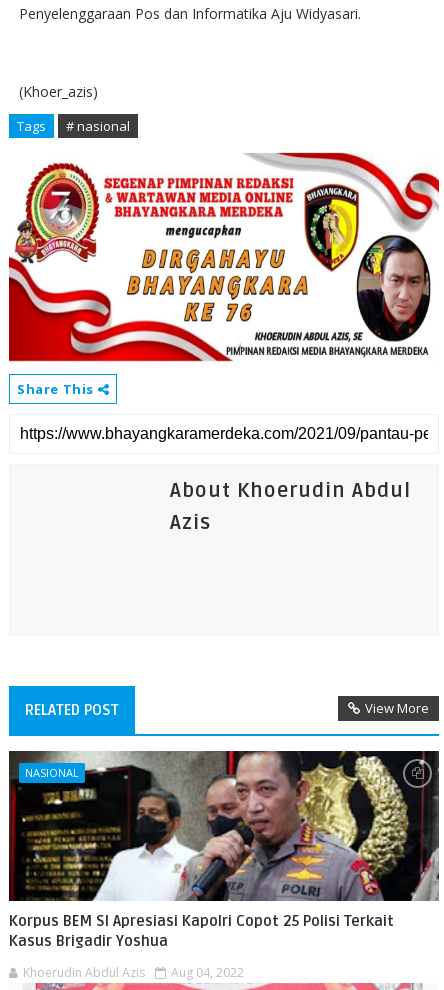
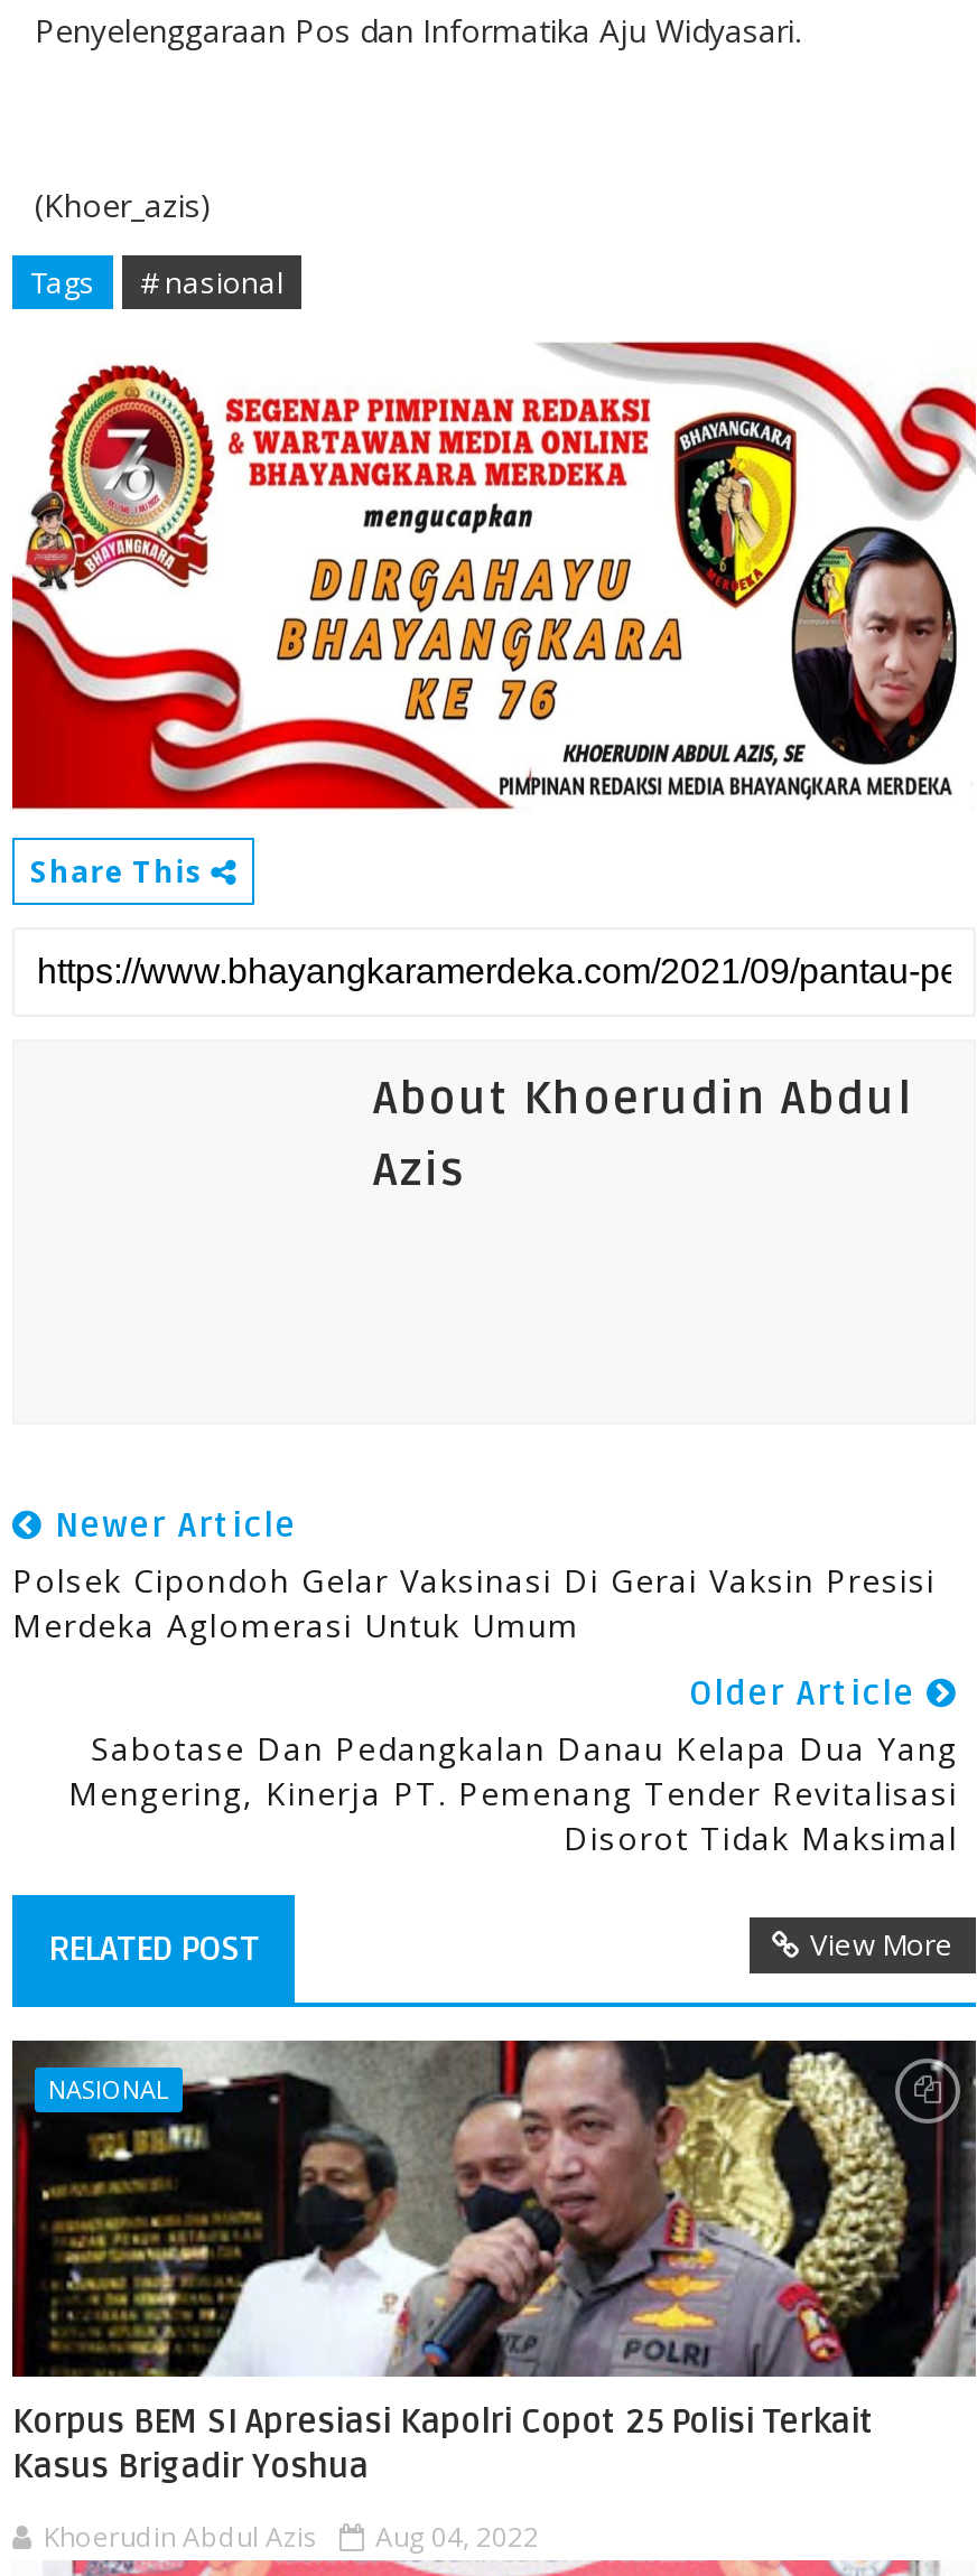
none -> [12,1506,958,1860] Newer Article | Polsek Cipondoh Gelar Vaksinasi Di Gerai Vaksin Presisi | Merdeka Aglomerasi Untuk Umum | Older Article | Sabotase Dan Pedangkalan Danau Kelapa Dua Yang | Mengering, Kinerja PT. Pemenang Tender Revitalisasi | Disorot Tidak Maksimal

